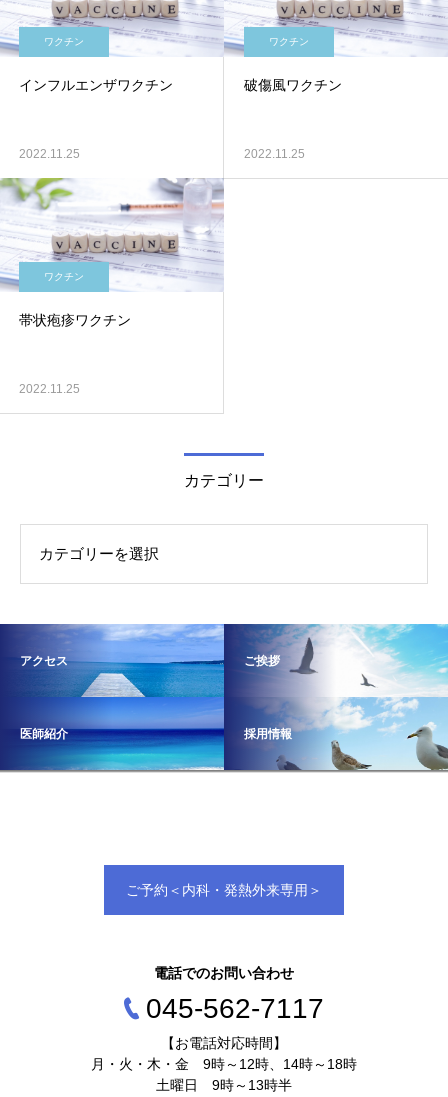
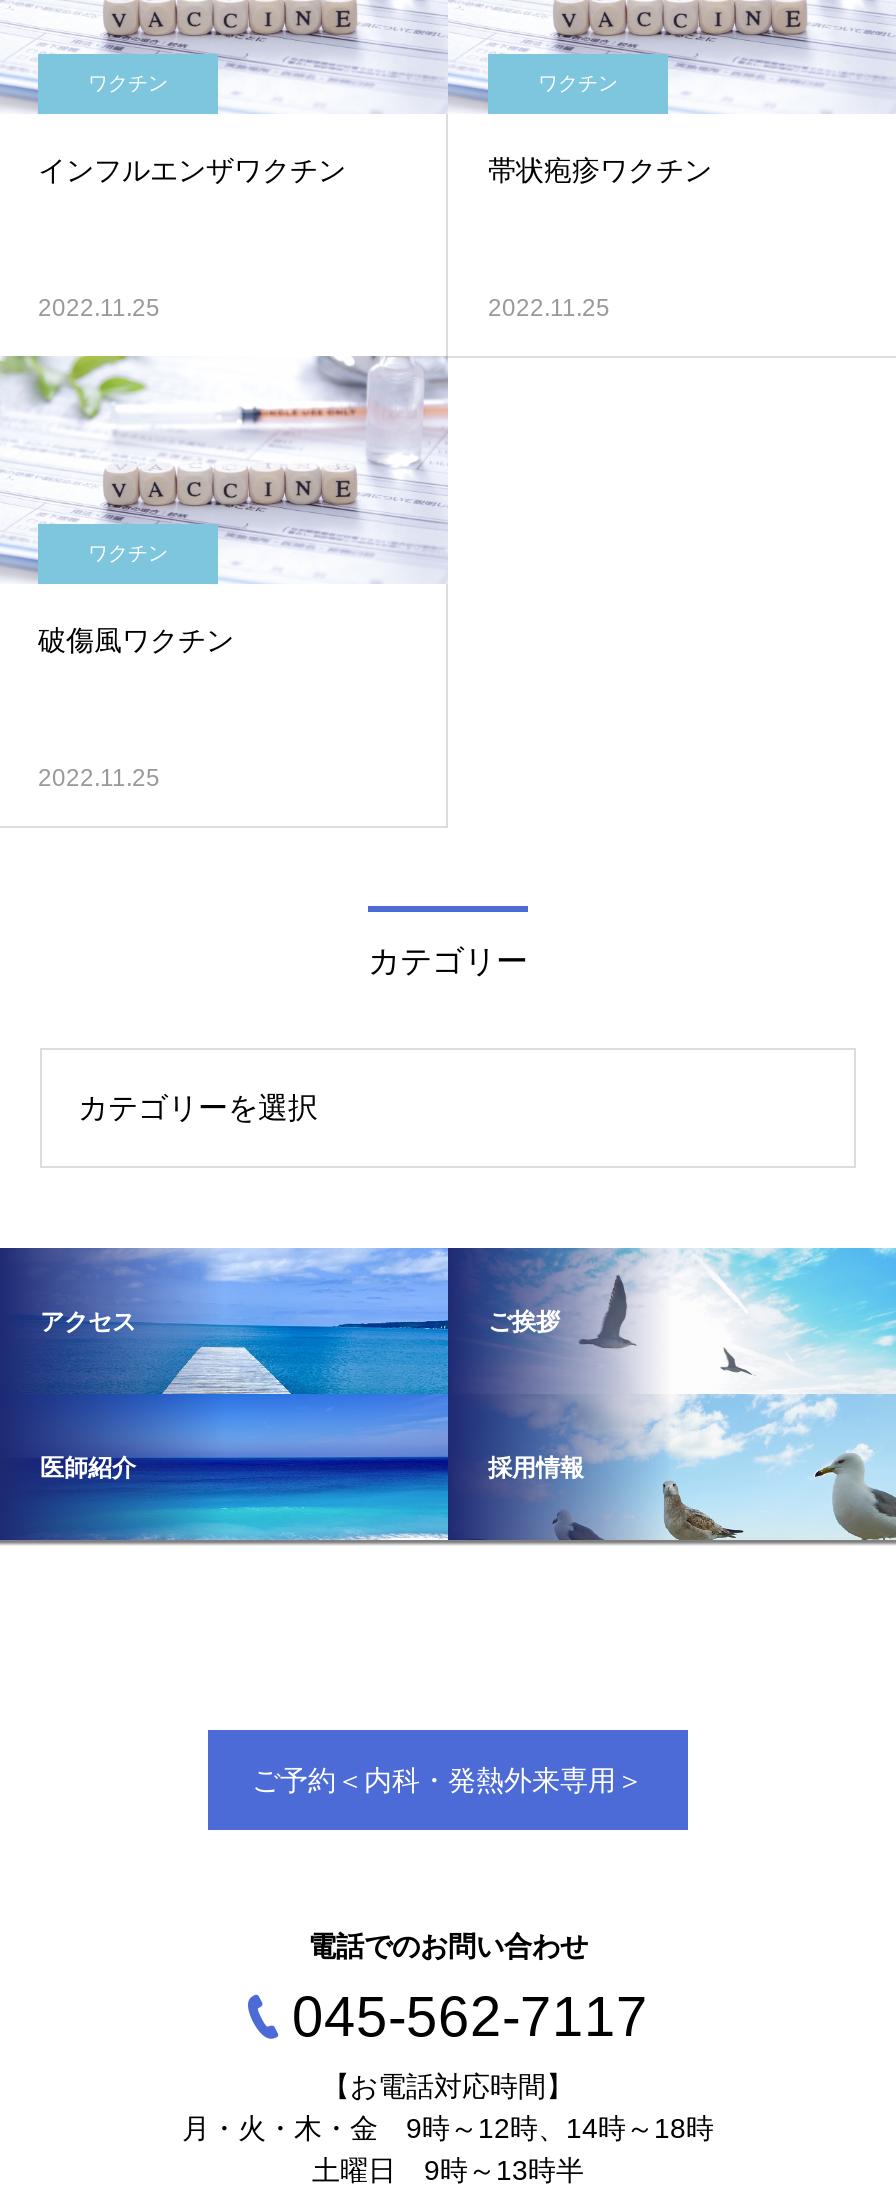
moved [244,77,342,93] -> [38,625,234,657]: 破傷風ワクチン
moved [19,312,131,328] -> [488,155,712,187]: 帯状疱疹ワクチン

